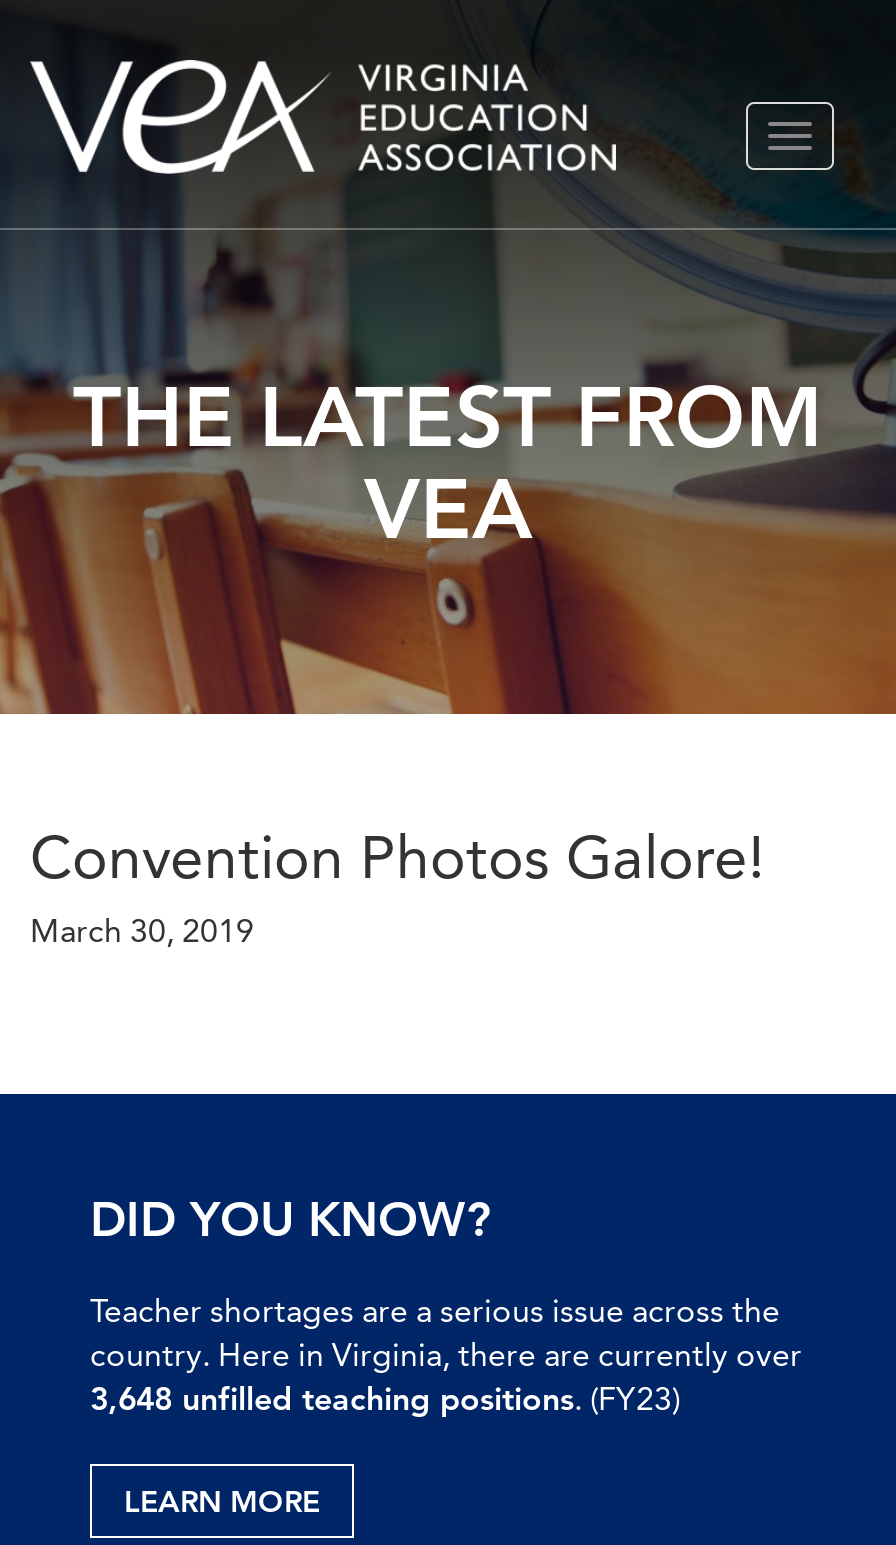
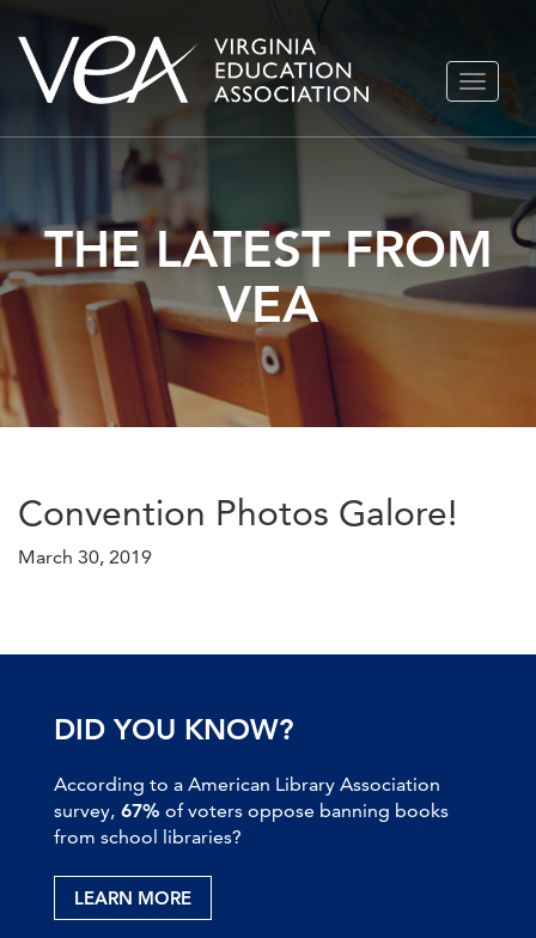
[90,1291,802,1417] Teacher shortages are a serious issue across the | country. Here in Virginia, there are currently over | 3,648 unfilled teaching positions. (FY23) -> [54,772,449,848] According to a American Library Association | survey, 67% of voters oppose banning books | from school libraries?

